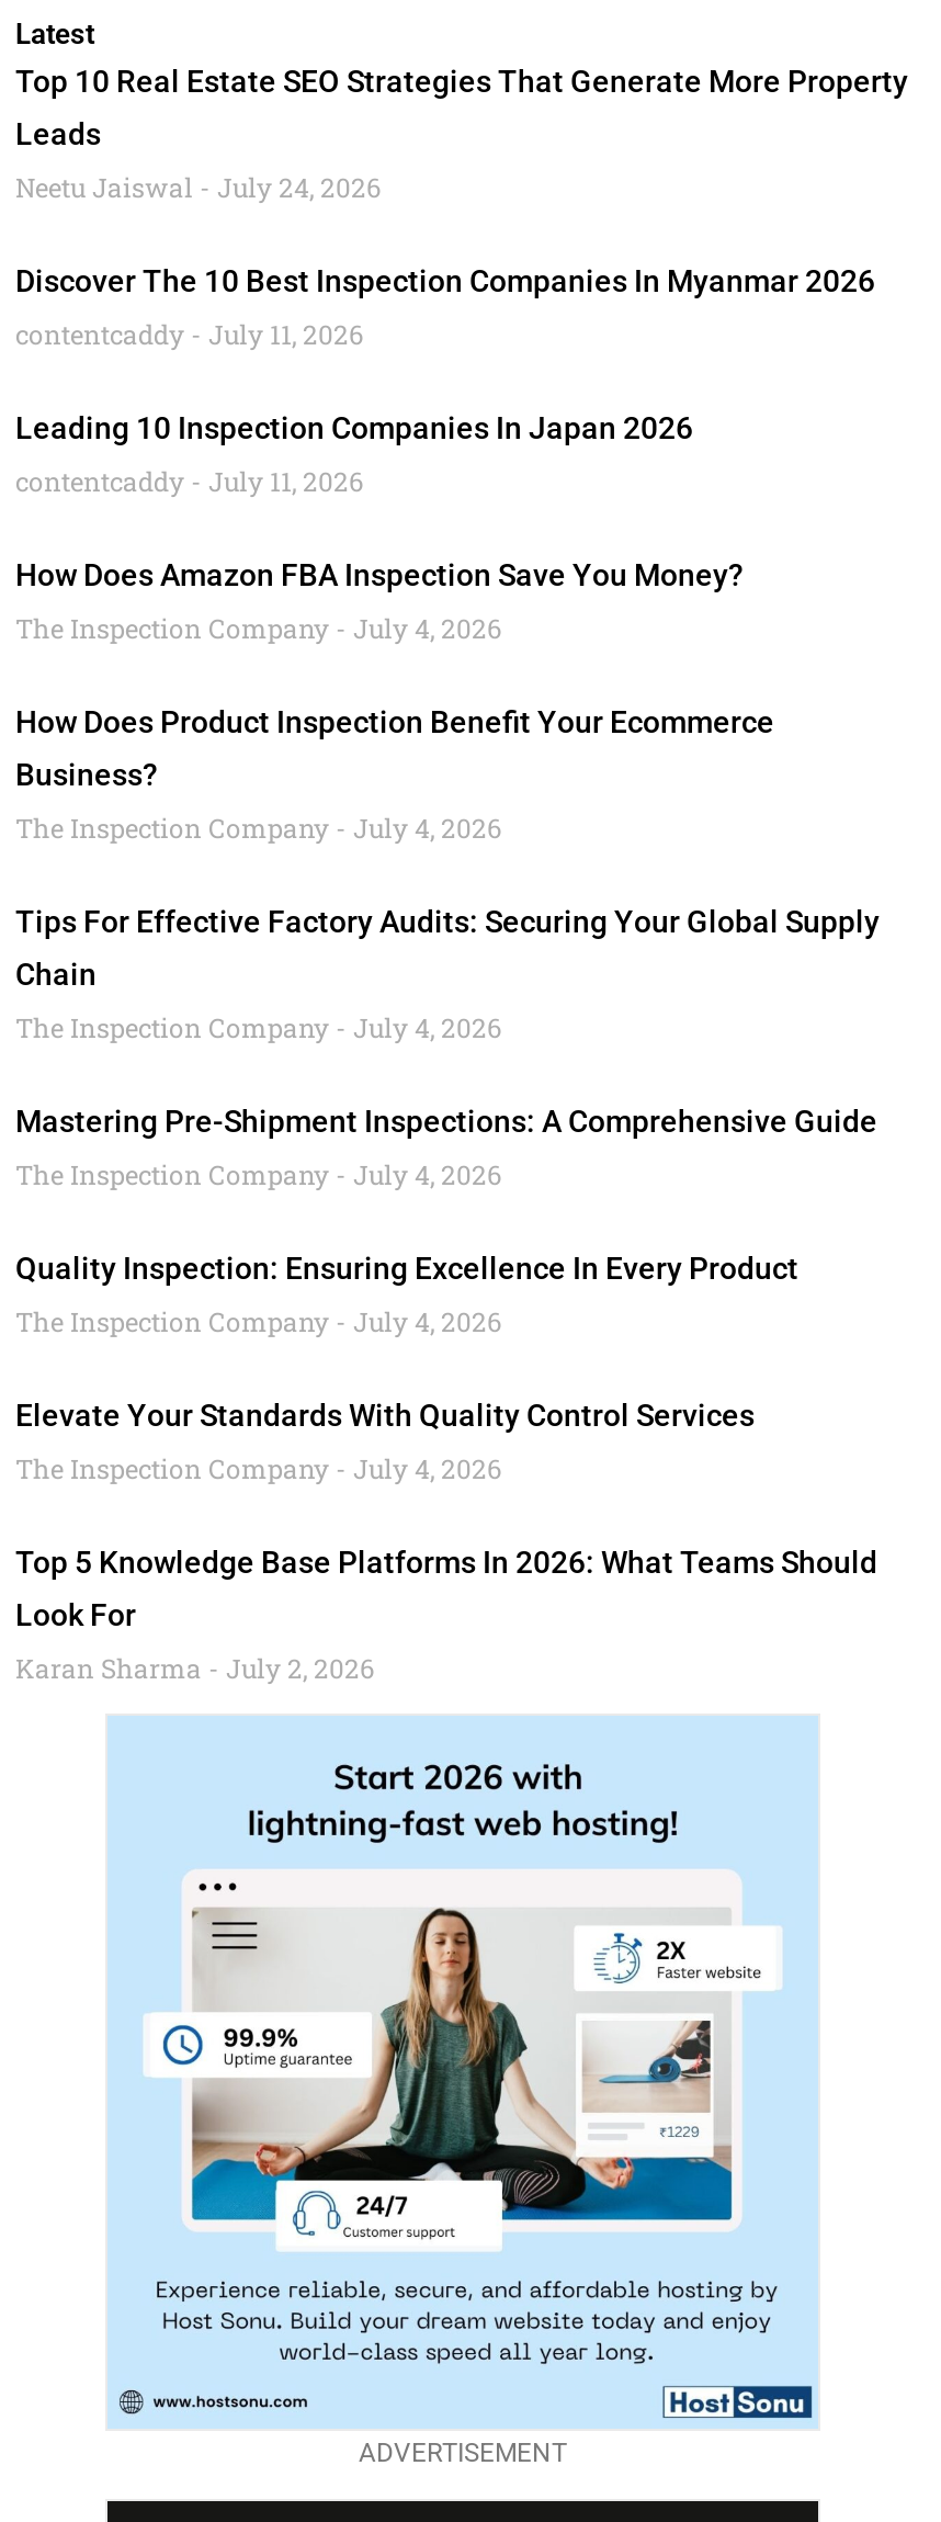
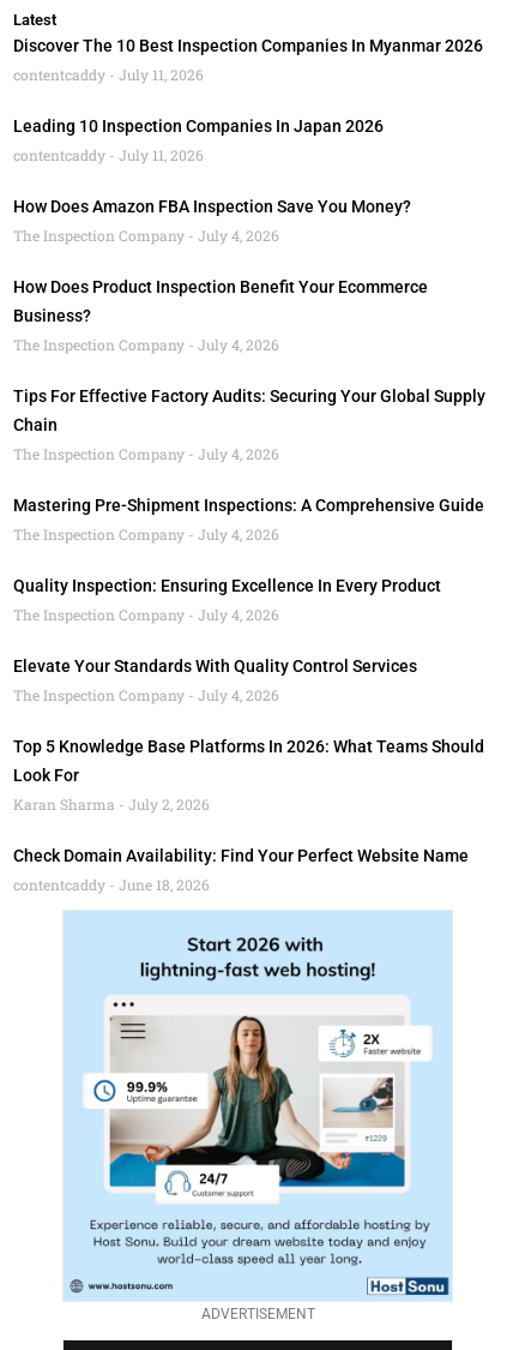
[15,64,908,204] Top 10 Real Estate SEO Strategies That Generate More Property | Leads | Neetu Jaiswal July 24, 2026 -> none
moved [15,264,880,1685] -> [13,36,485,814]: Discover The 10 Best Inspection Companies In Myanmar 2026 | contentcaddy July 11, 2026 | Leading 10 Inspection Companies In Japan 2026 | ... | Look For | Karan Sharma July 2, 2026
none -> [13,846,469,894] Check Domain Availability: Find Your Perfect Website Name | contentcaddy June 18, 2026

